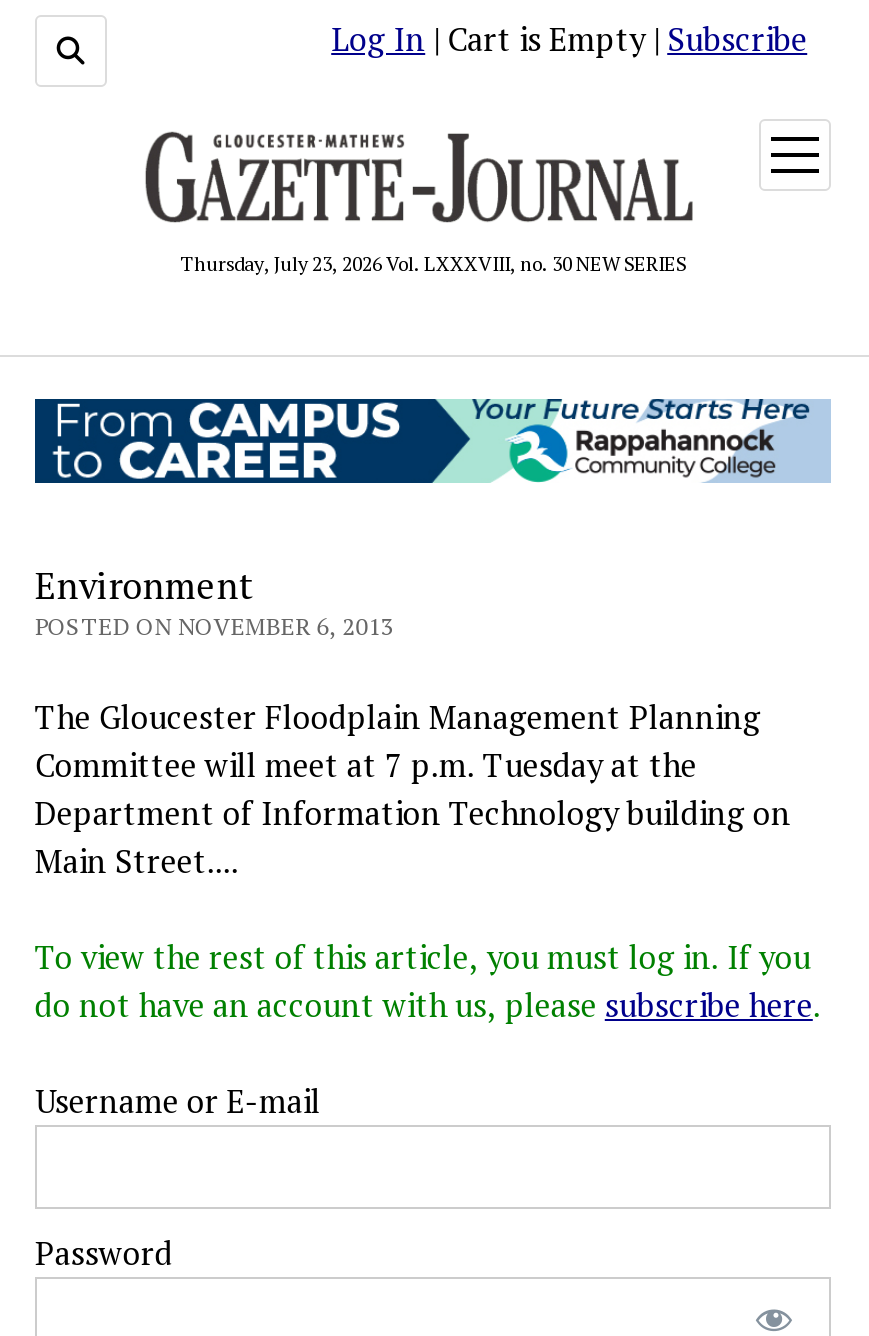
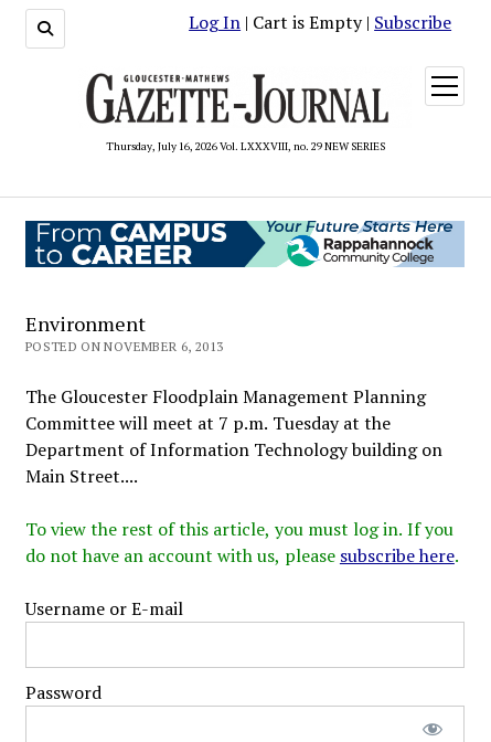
[180,251,686,277] Thursday, July 23, 2026 Vol. LXXXVIII, no. 30 NEW SERIES -> [105,139,385,153] Thursday, July 16, 2026 Vol. LXXXVIII, no. 29 NEW SERIES

